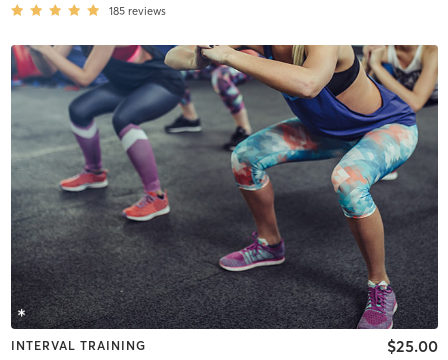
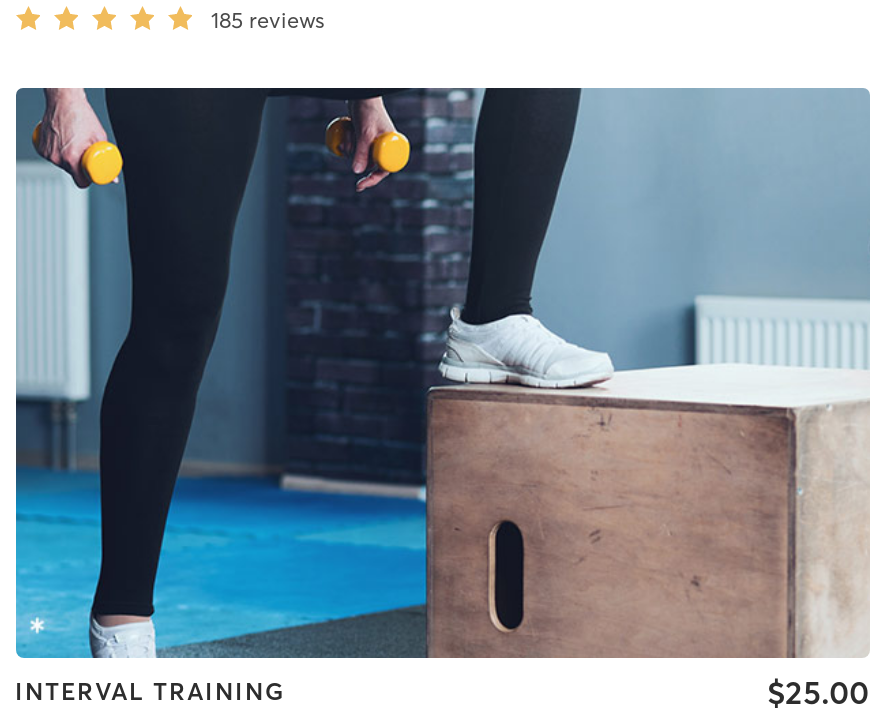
[10,44,439,330] [image] -> [14,86,870,660] [image]

